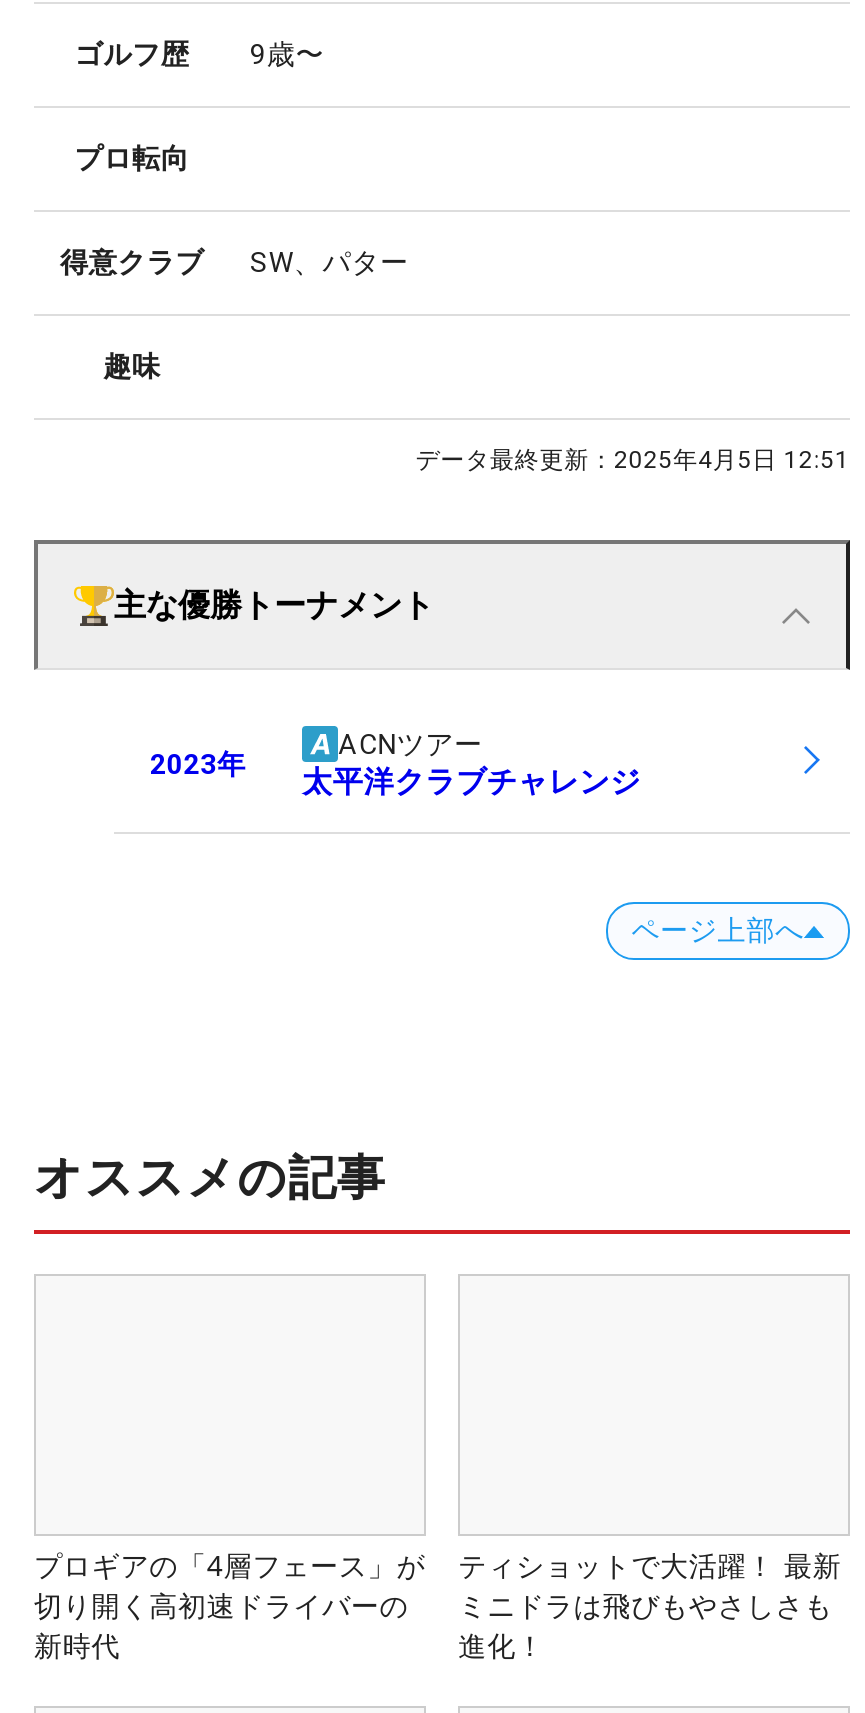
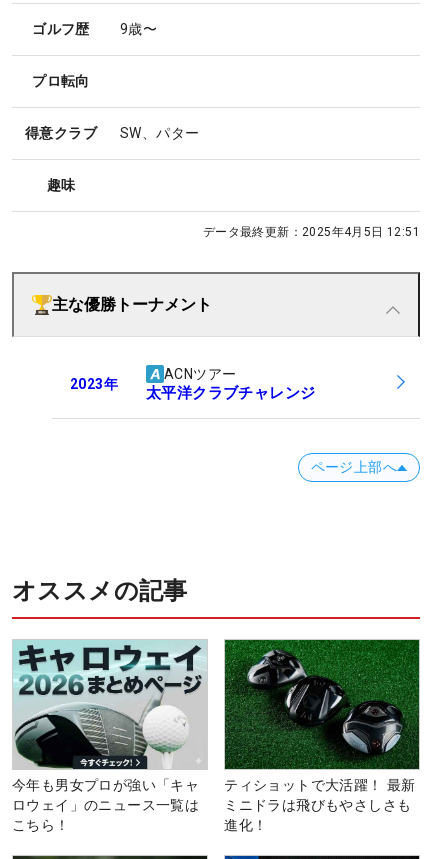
none -> [13,640,207,768] [image]
none -> [224,639,420,770] [image]
[34,1547,425,1665] プロギアの「4層フェース」が | 切り開く高初速ドライバーの | 新時代 -> [12,775,199,834] 今年も男女プロが強い「キャ | ロウェイ」のニュース一覧は | こちら！

